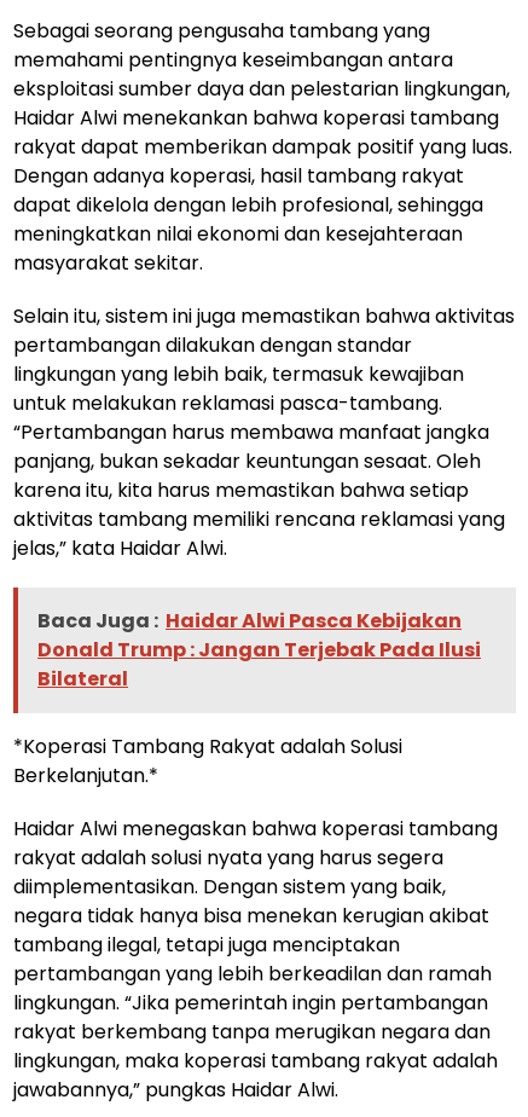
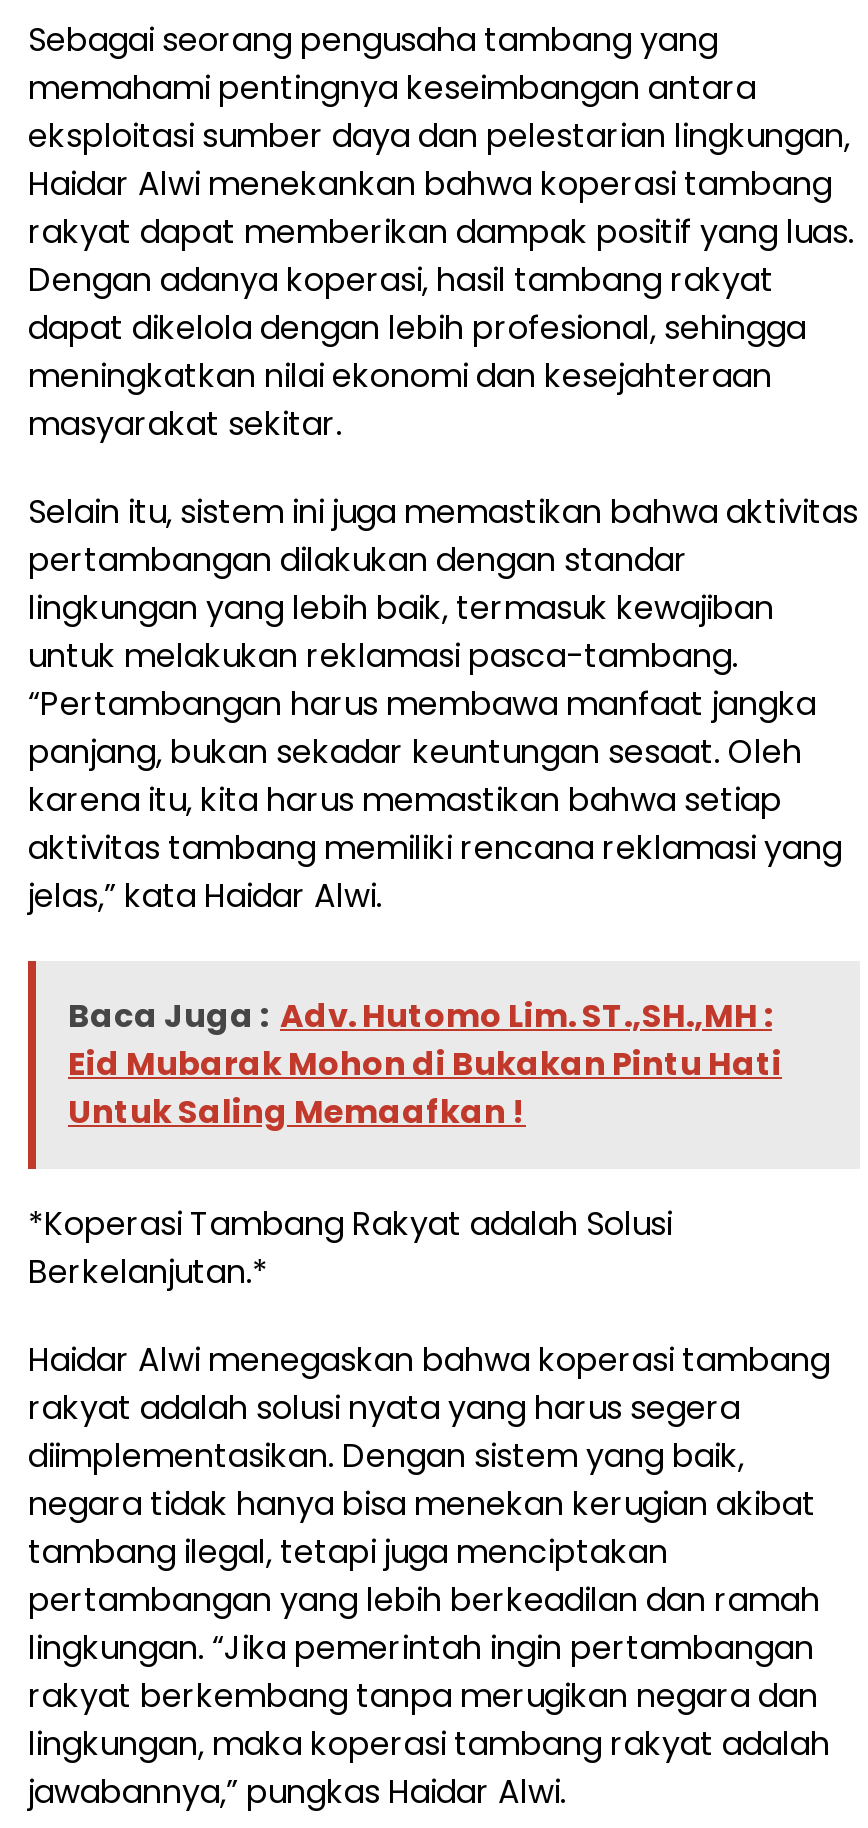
[37,607,481,693] Baca Juga : Haidar Alwi Pasca Kebijakan | Donald Trump : Jangan Terjebak Pada Ilusi | Bilateral -> [68,993,782,1135] Baca Juga : Adv. Hutomo Lim. ST.,SH.,MH : | Eid Mubarak Mohon di Bukakan Pintu Hati | Untuk Saling Memaafkan !

